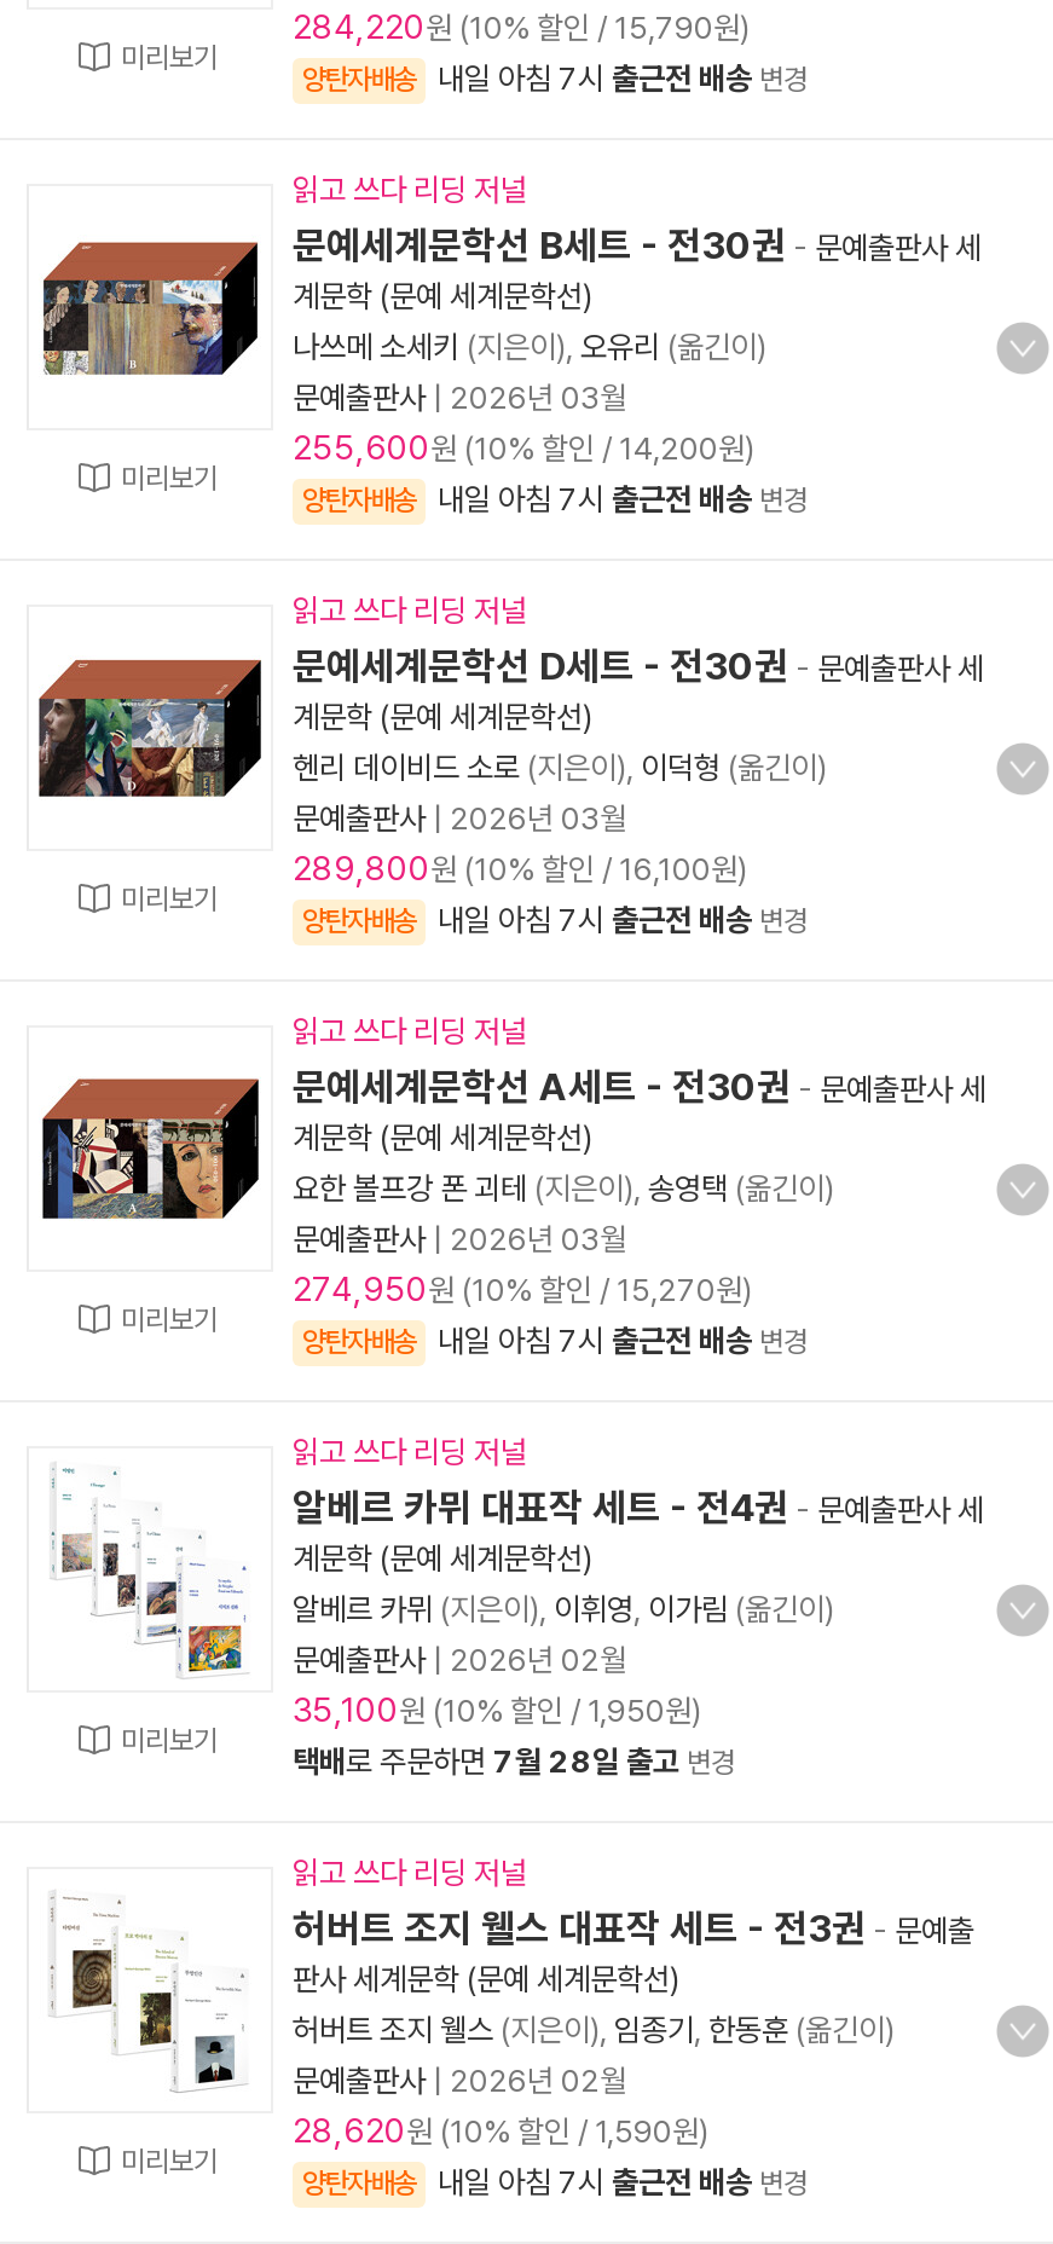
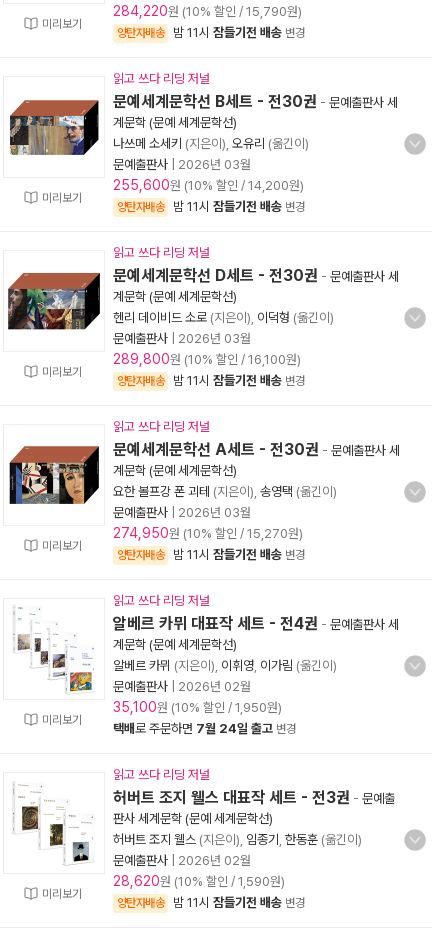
[438,60,808,97] 내일 아침 7시 출근전 배송 변경 -> [173,25,305,40] 밤 11시 잠들기전 배송 변경
[438,481,808,517] 내일 아침 7시 출근전 배송 변경 -> [173,199,305,214] 밤 11시 잠들기전 배송 변경
[438,902,808,938] 내일 아침 7시 출근전 배송 변경 -> [173,373,305,388] 밤 11시 잠들기전 배송 변경
[438,1323,808,1359] 내일 아침 7시 출근전 배송 변경 -> [173,547,305,562] 밤 11시 잠들기전 배송 변경
[293,1743,735,1780] 택배로 주문하면 7월 28일 출고 변경 -> [113,721,296,736] 택배로 주문하면 7월 24일 출고 변경
[438,2164,808,2200] 내일 아침 7시 출근전 배송 변경 -> [173,895,305,910] 밤 11시 잠들기전 배송 변경

